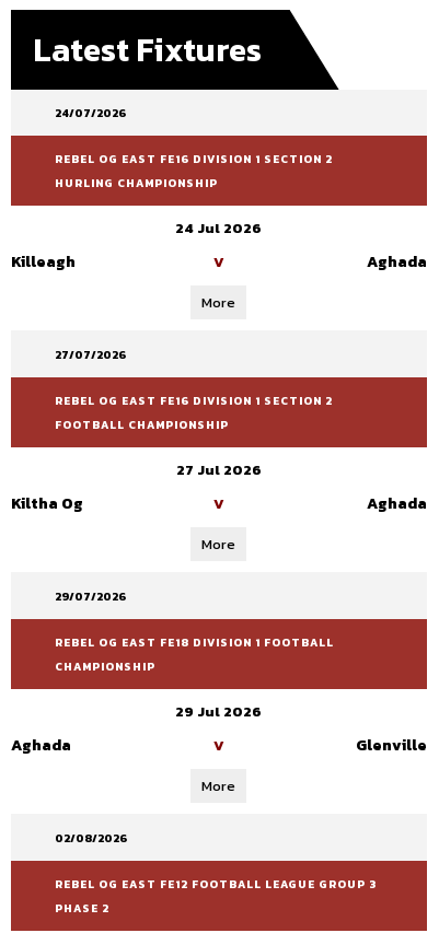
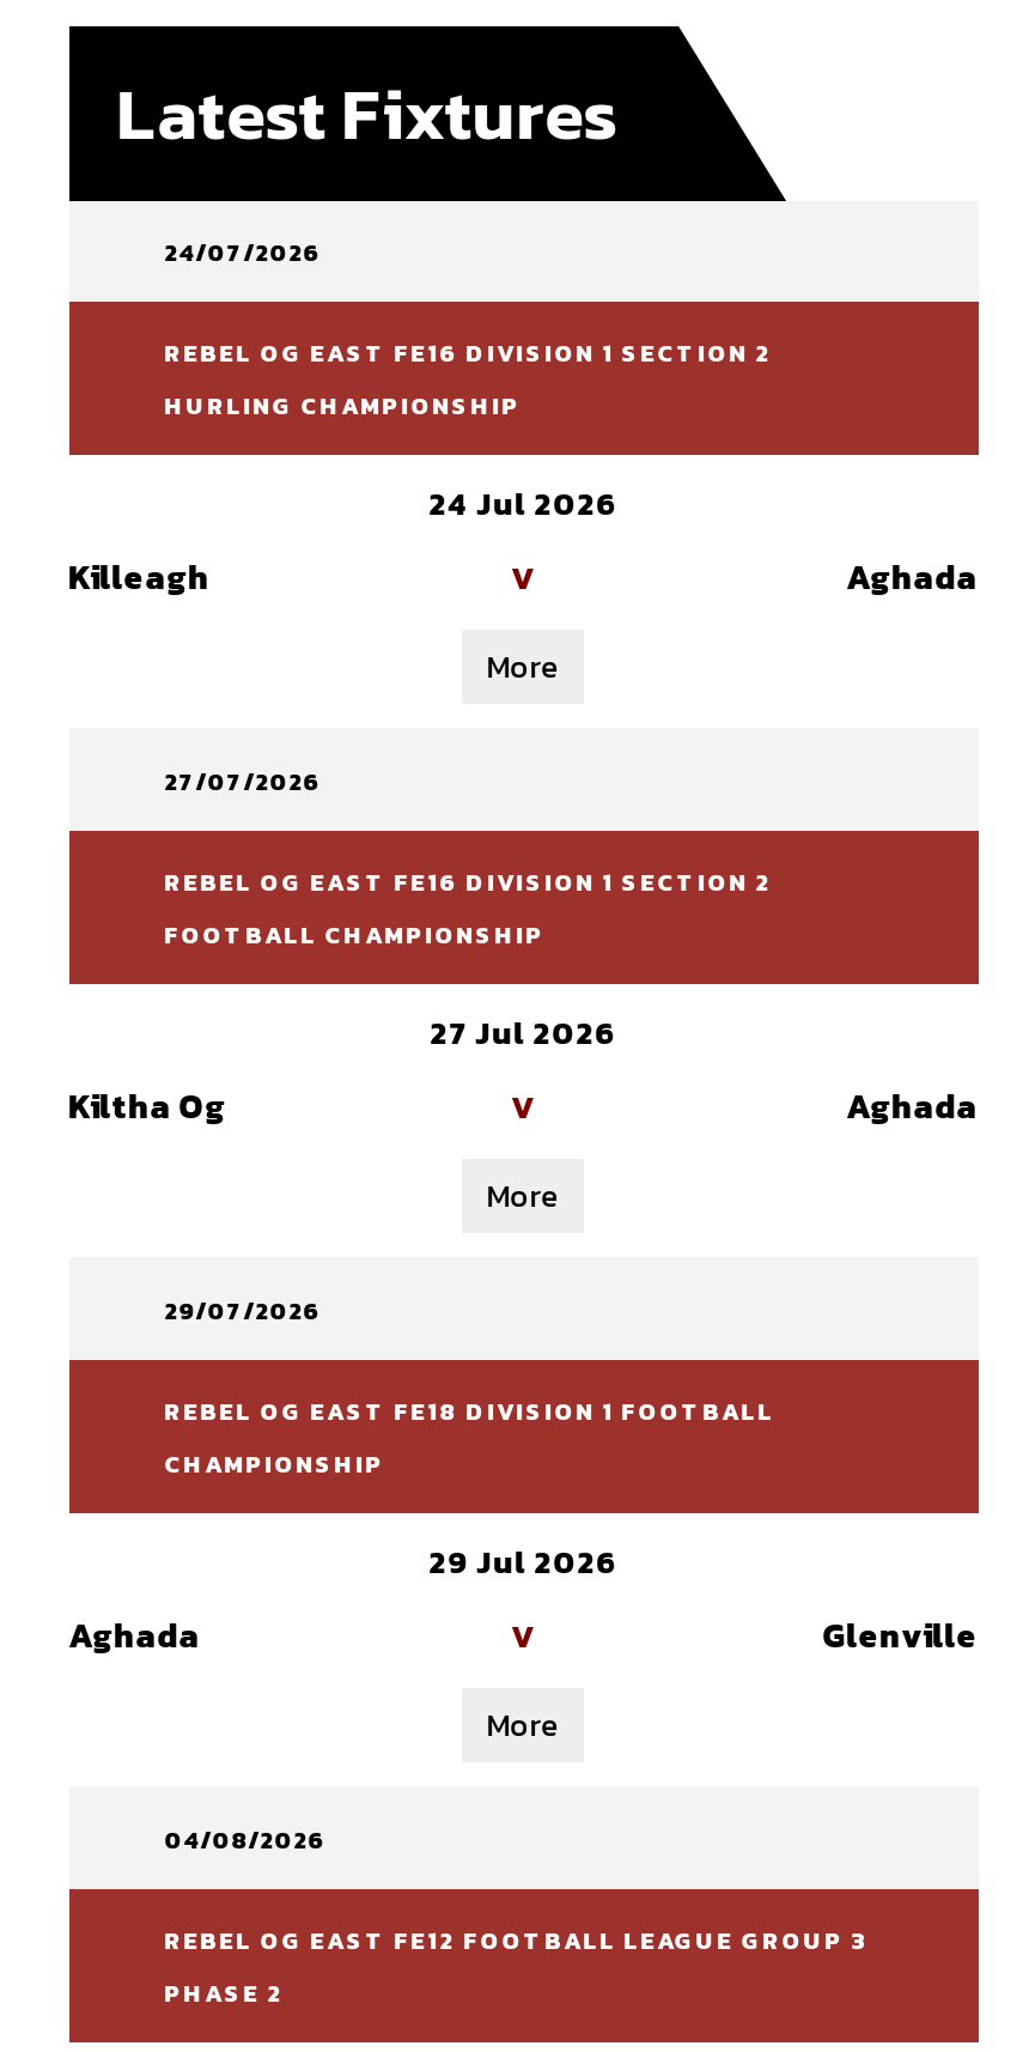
[54,830,127,847] 02/08/2026 -> [164,1822,324,1858] 04/08/2026

